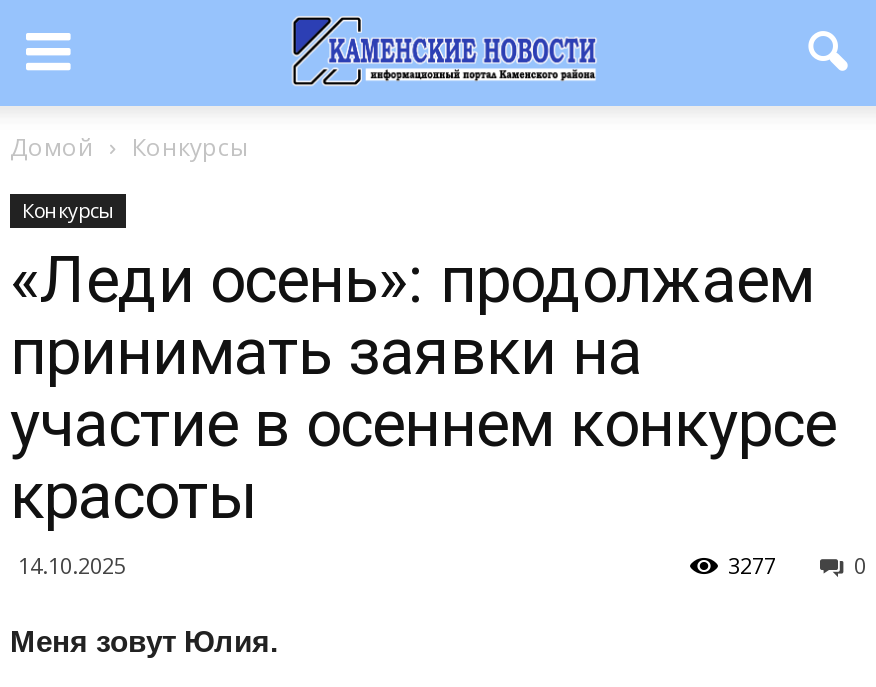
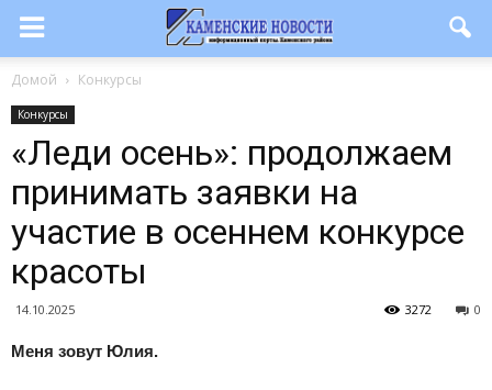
[728,550,776,580] 3277 -> [405,301,432,317] 3272

